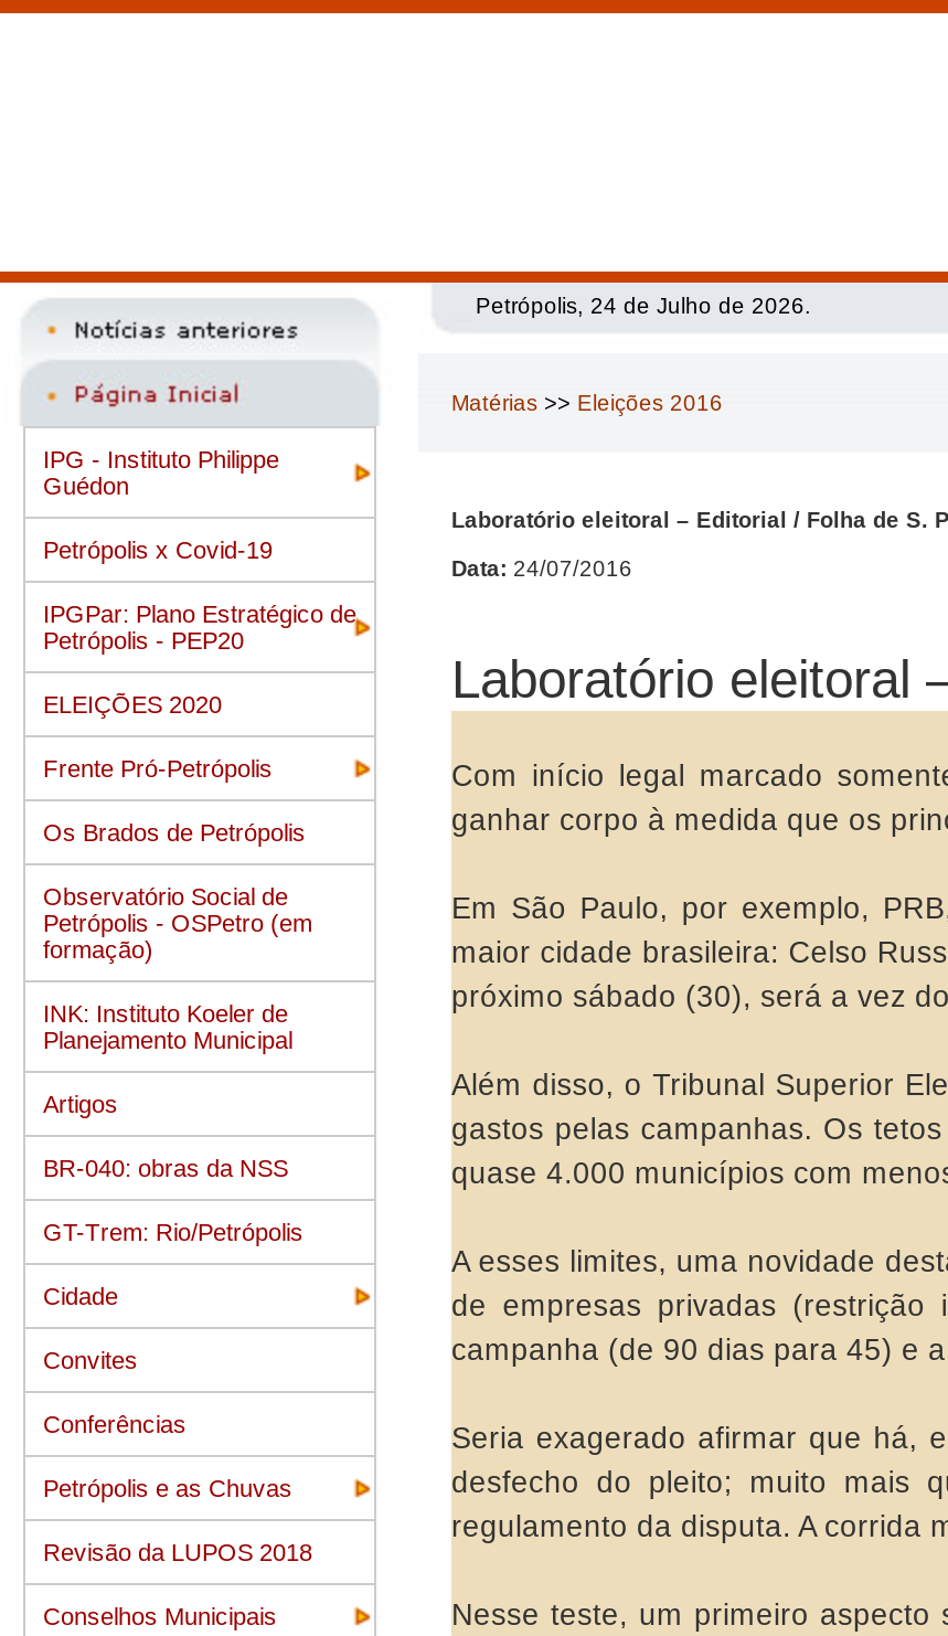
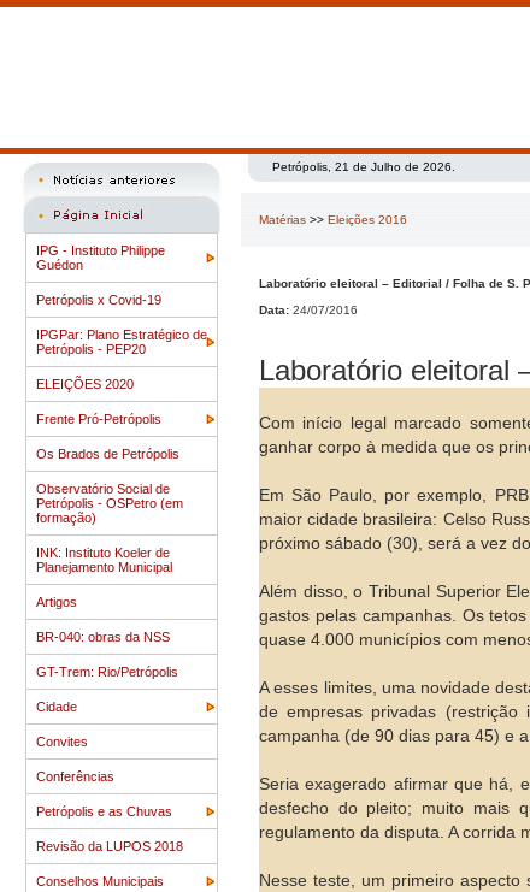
[476,294,811,318] Petrópolis, 24 de Julho de 2026. -> [272,160,455,173] Petrópolis, 21 de Julho de 2026.

